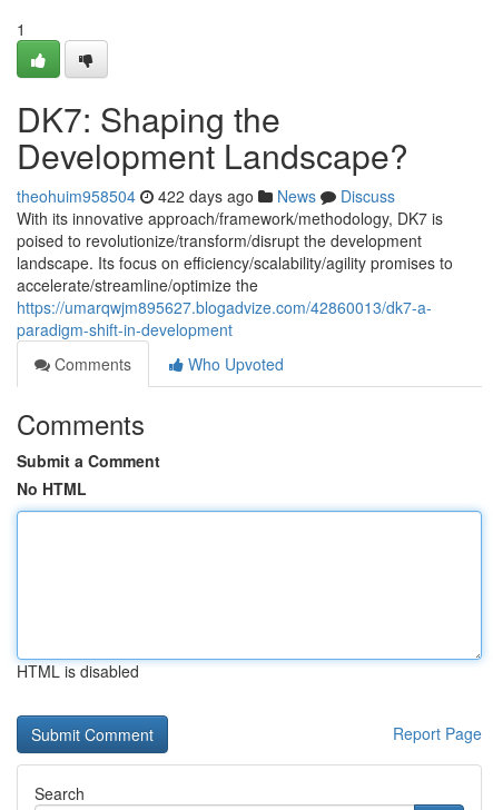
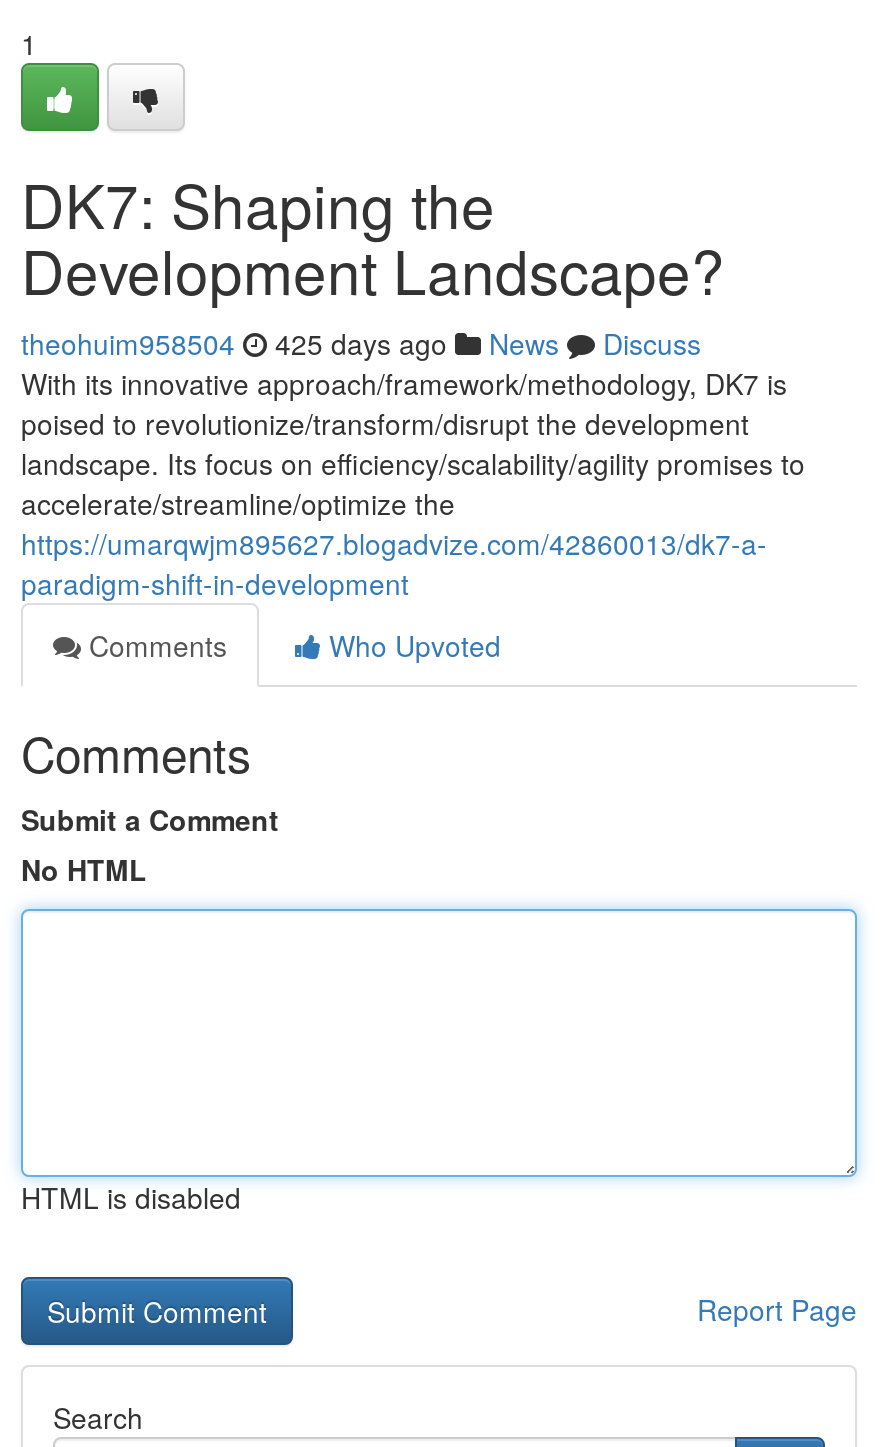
[17,185,395,207] theohuim958504 422 days ago News Discuss -> [21,323,701,363] theohuim958504 425 days ago News Discuss

